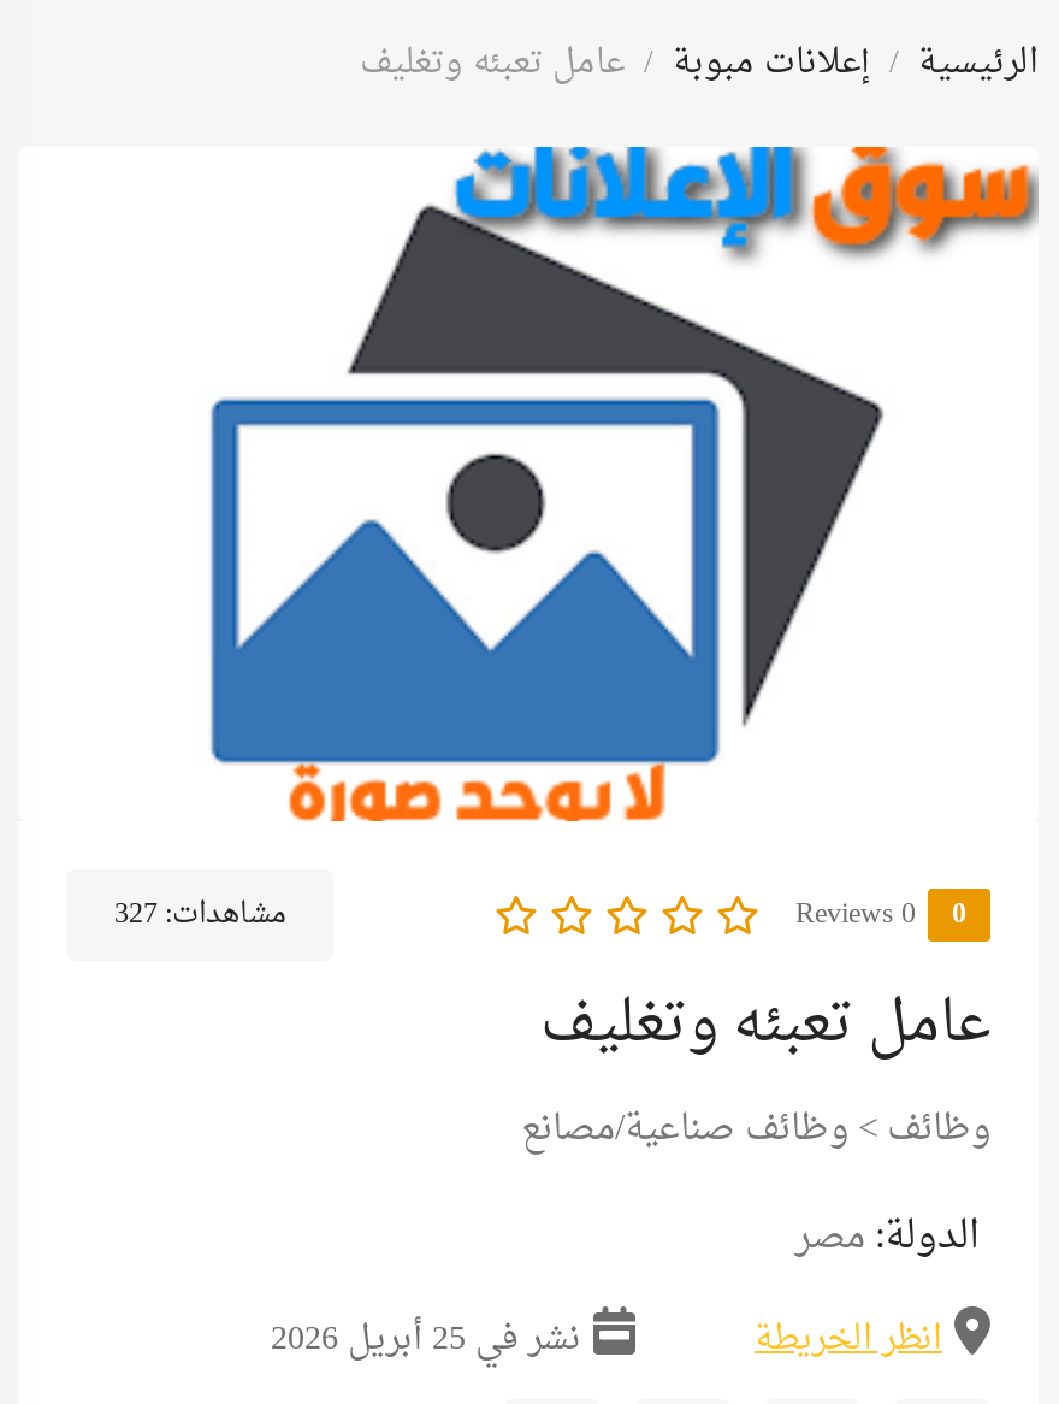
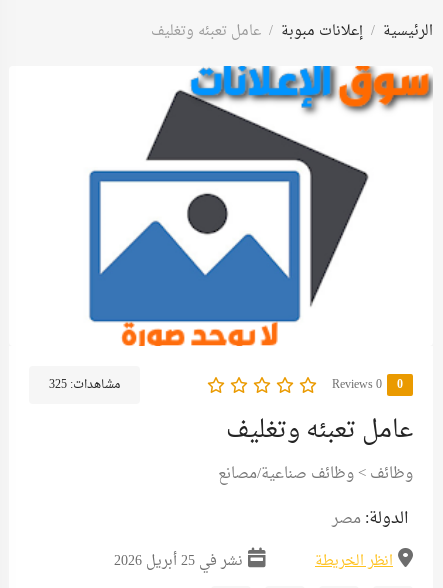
[114,889,285,942] مشاهدات: 327 -> [49,374,120,396] مشاهدات: 325

